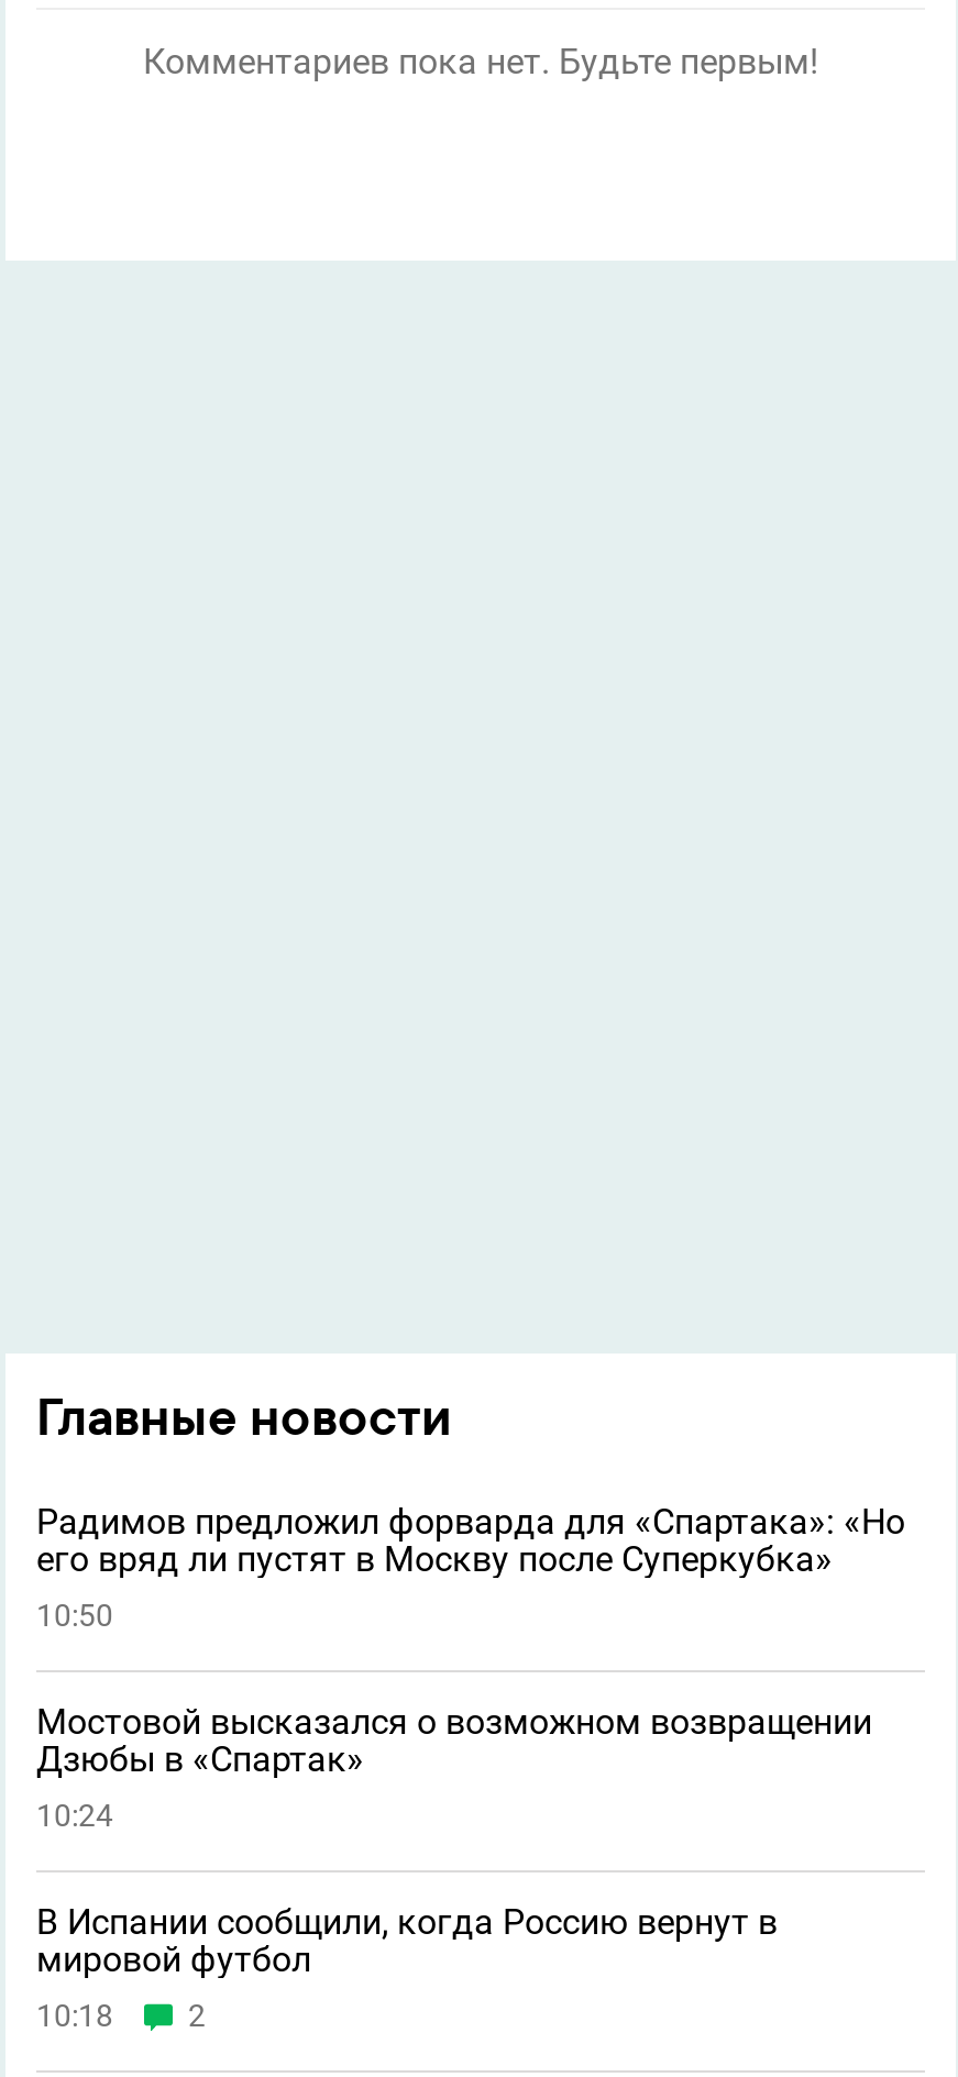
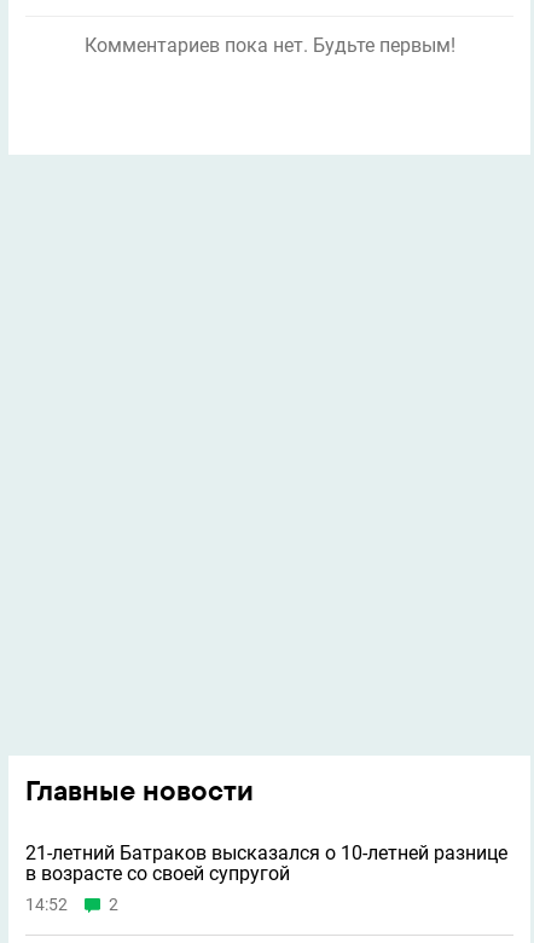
[36,1501,905,2033] Радимов предложил форварда для «Спартака»: «Но | его вряд ли пустят в Москву после Суперкубка» | 10:50 | Мостовой высказался о возможном возвращении | Дзюбы в «Спартак» | 10:24 | В Испании сообщили, когда Россию вернут в | мировой футбол | 10:18 -> [25,841,507,914] 21-летний Батраков высказался о 10-летней разнице | в возрасте со своей супругой | 14:52

